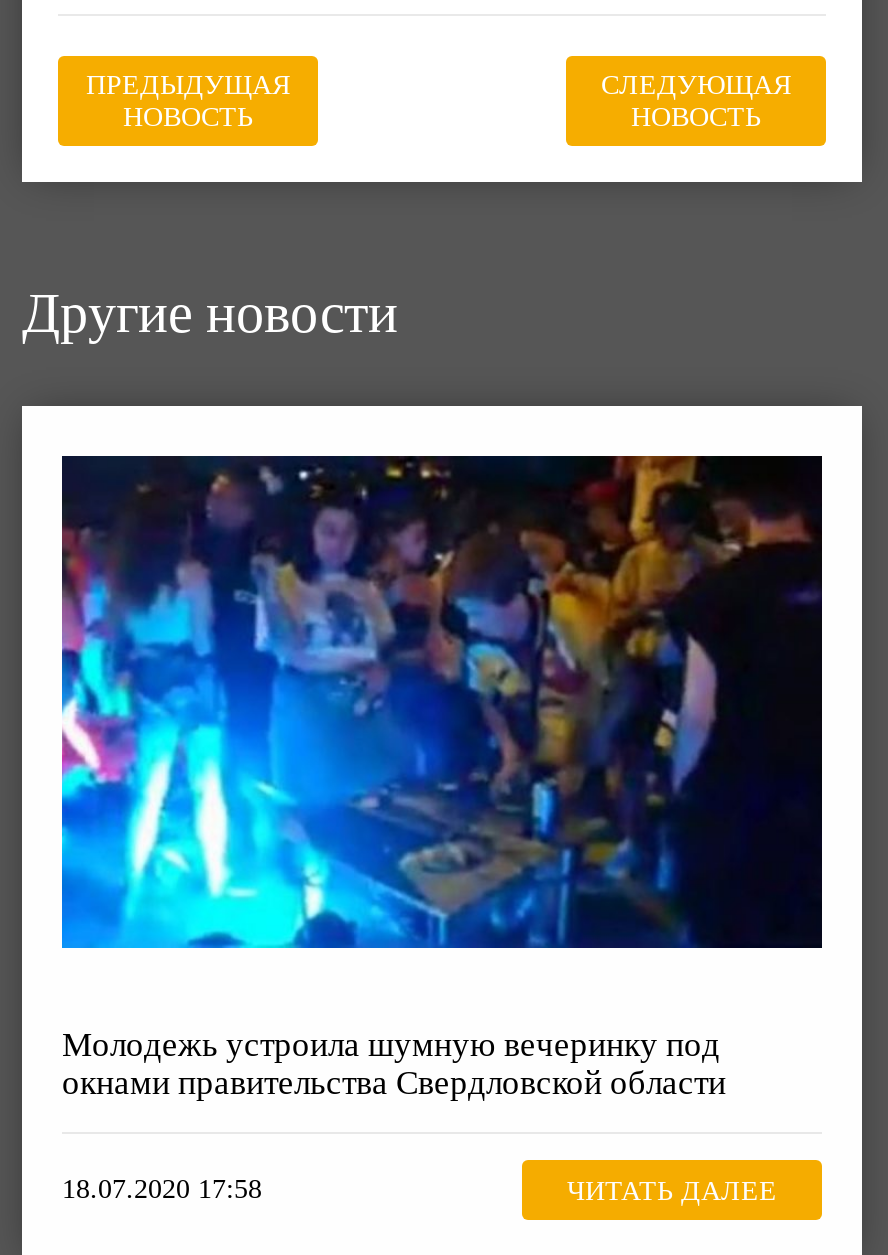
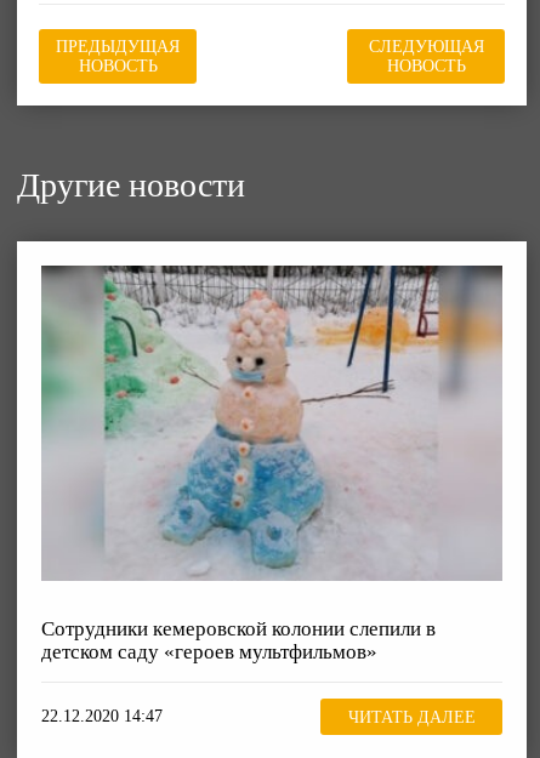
[60,446,824,1102] [image] | Молодежь устроила шумную вечеринку под | окнами правительства Свердловской области -> [40,264,504,664] [image] | Сотрудники кемеровской колонии слепили в | детском саду «героев мультфильмов»
[62,1174,262,1204] 18.07.2020 17:58 -> [41,707,163,725] 22.12.2020 14:47

